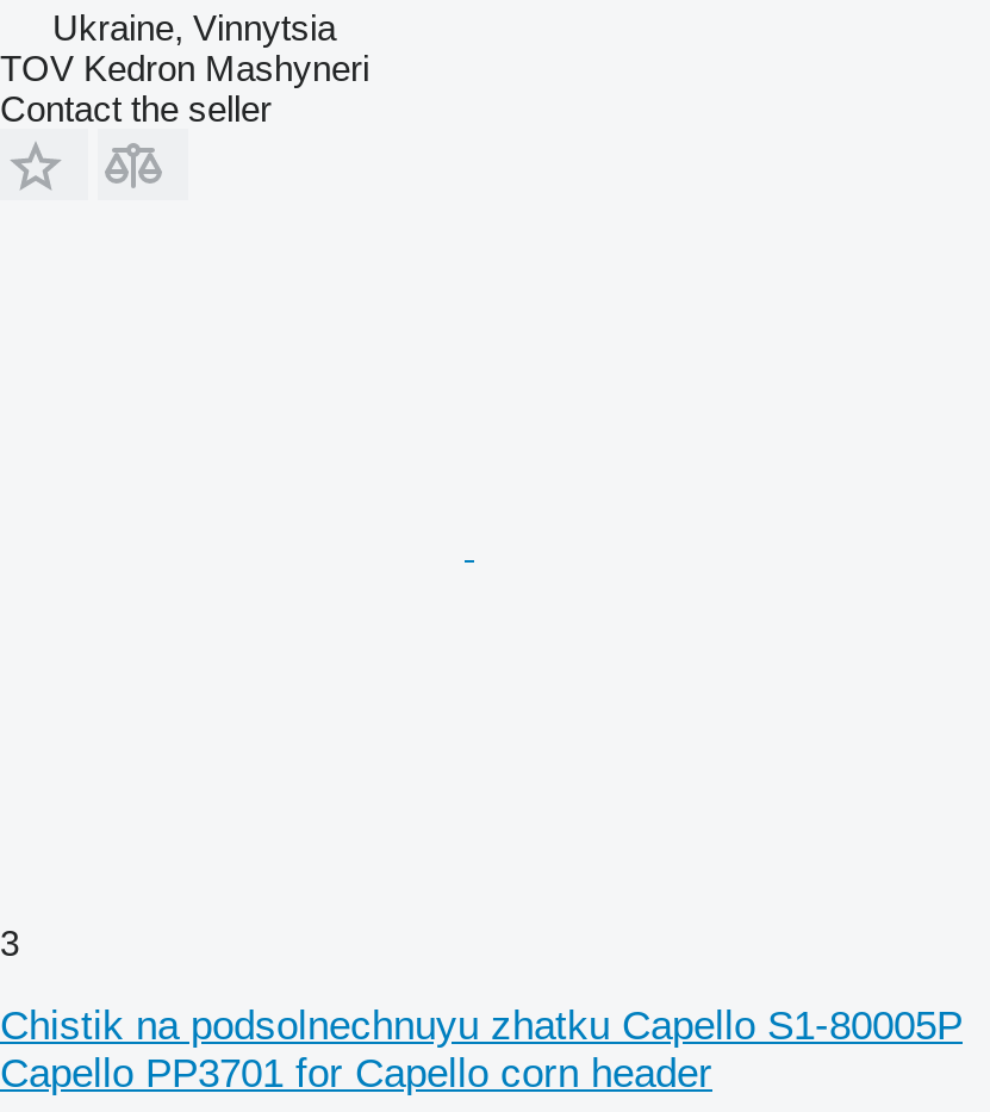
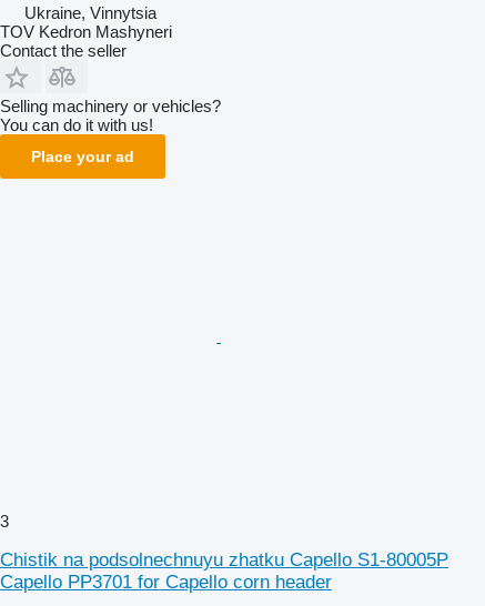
none -> [0,96,221,165] Selling machinery or vehicles? | You can do it with us! | Place your ad

